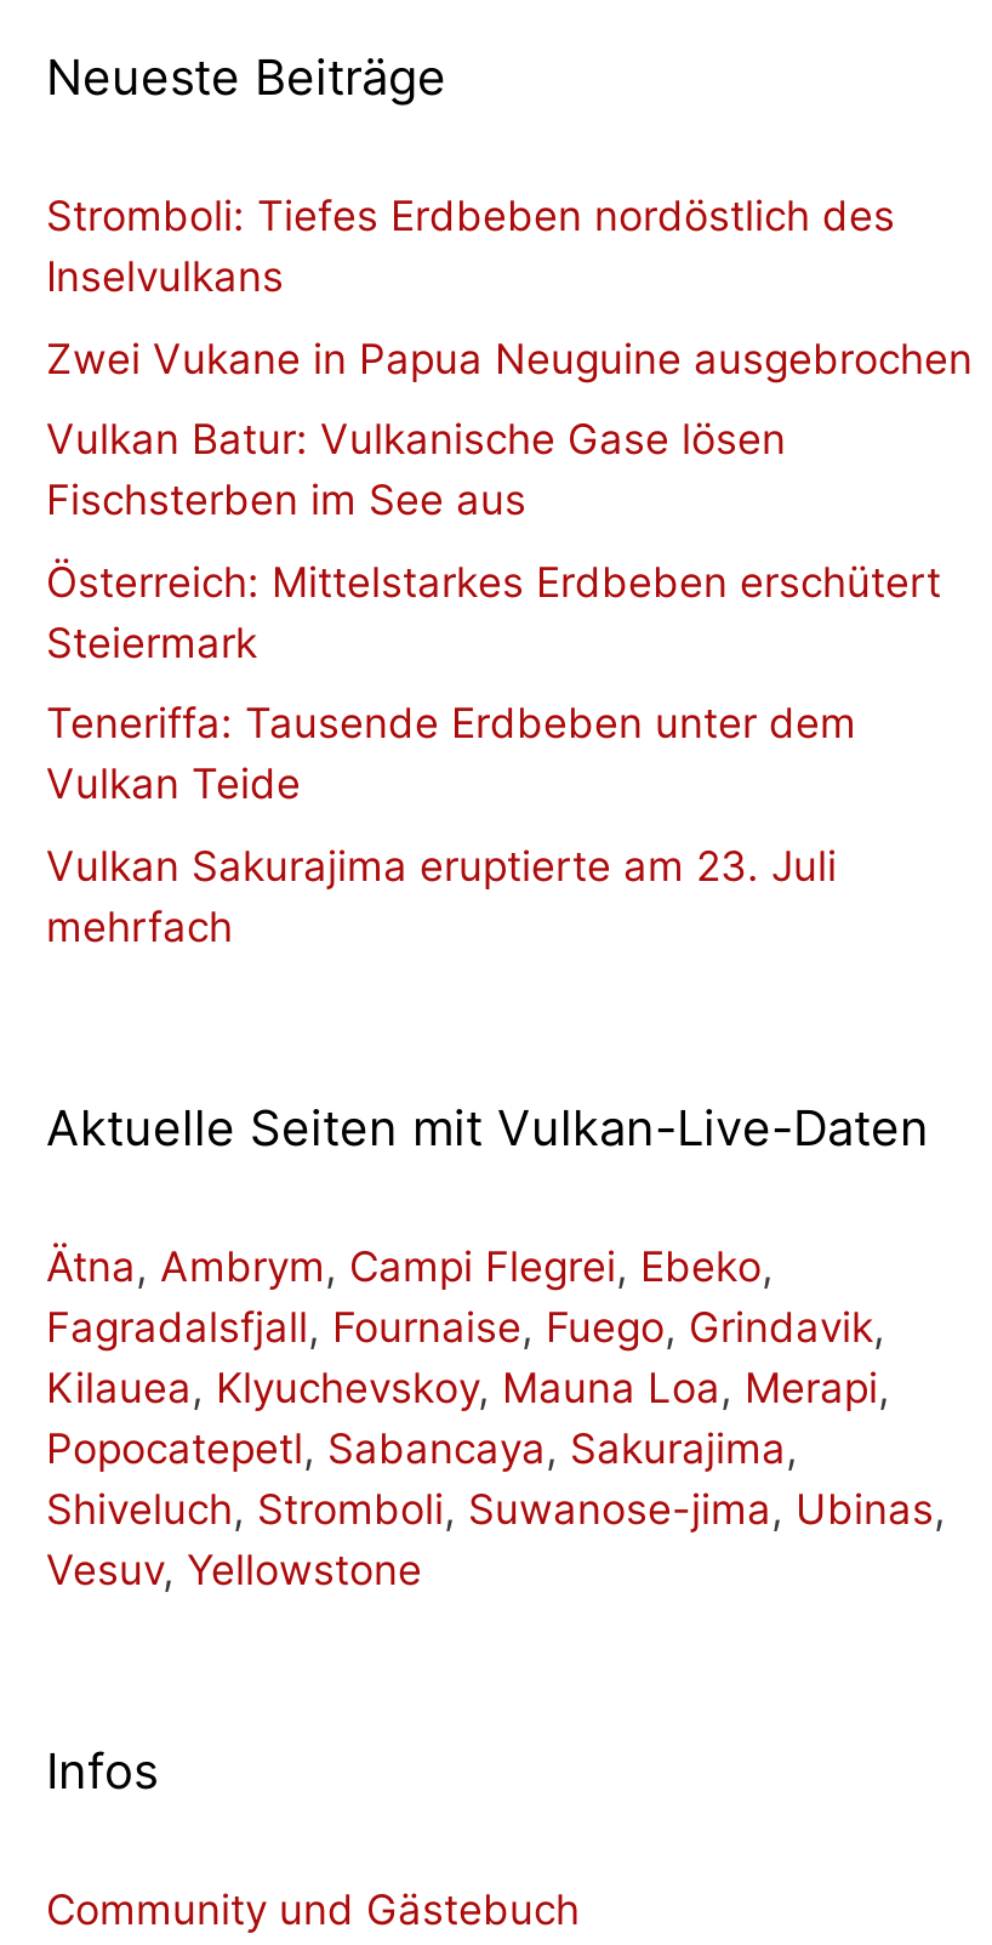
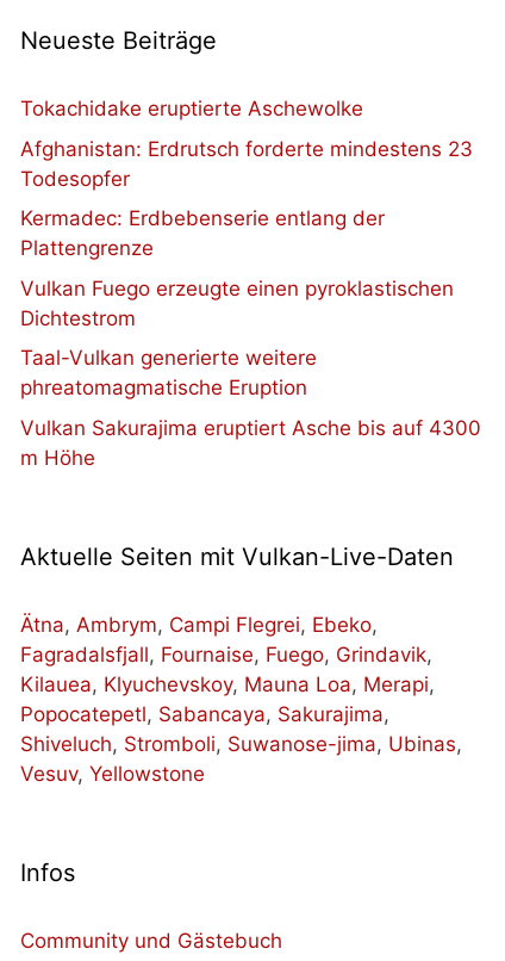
[46,192,895,301] Stromboli: Tiefes Erdbeben nordöstlich des | Inselvulkans -> [20,97,363,120] Tokachidake eruptierte Aschewolke
[46,334,973,382] Zwei Vukane in Papua Neuguine ausgebrochen -> [20,137,473,190] Afghanistan: Erdrutsch forderte mindestens 23 | Todesopfer
[46,415,786,524] Vulkan Batur: Vulkanische Gase lösen | Fischsterben im See aus -> [20,206,385,260] Kermadec: Erdbebenserie entlang der | Plattengrenze
[46,557,941,666] Österreich: Mittelstarkes Erdbeben erschütert | Steiermark -> [20,276,454,330] Vulkan Fuego erzeugte einen pyroklastischen | Dichtestrom
[46,699,856,808] Teneriffa: Tausende Erdbeben unter dem | Vulkan Teide -> [20,346,317,399] Taal-Vulkan generierte weitere | phreatomagmatische Eruption
[46,841,837,950] Vulkan Sakurajima eruptierte am 23. Juli | mehrfach -> [20,416,481,469] Vulkan Sakurajima eruptiert Asche bis auf 4300 | m Höhe

